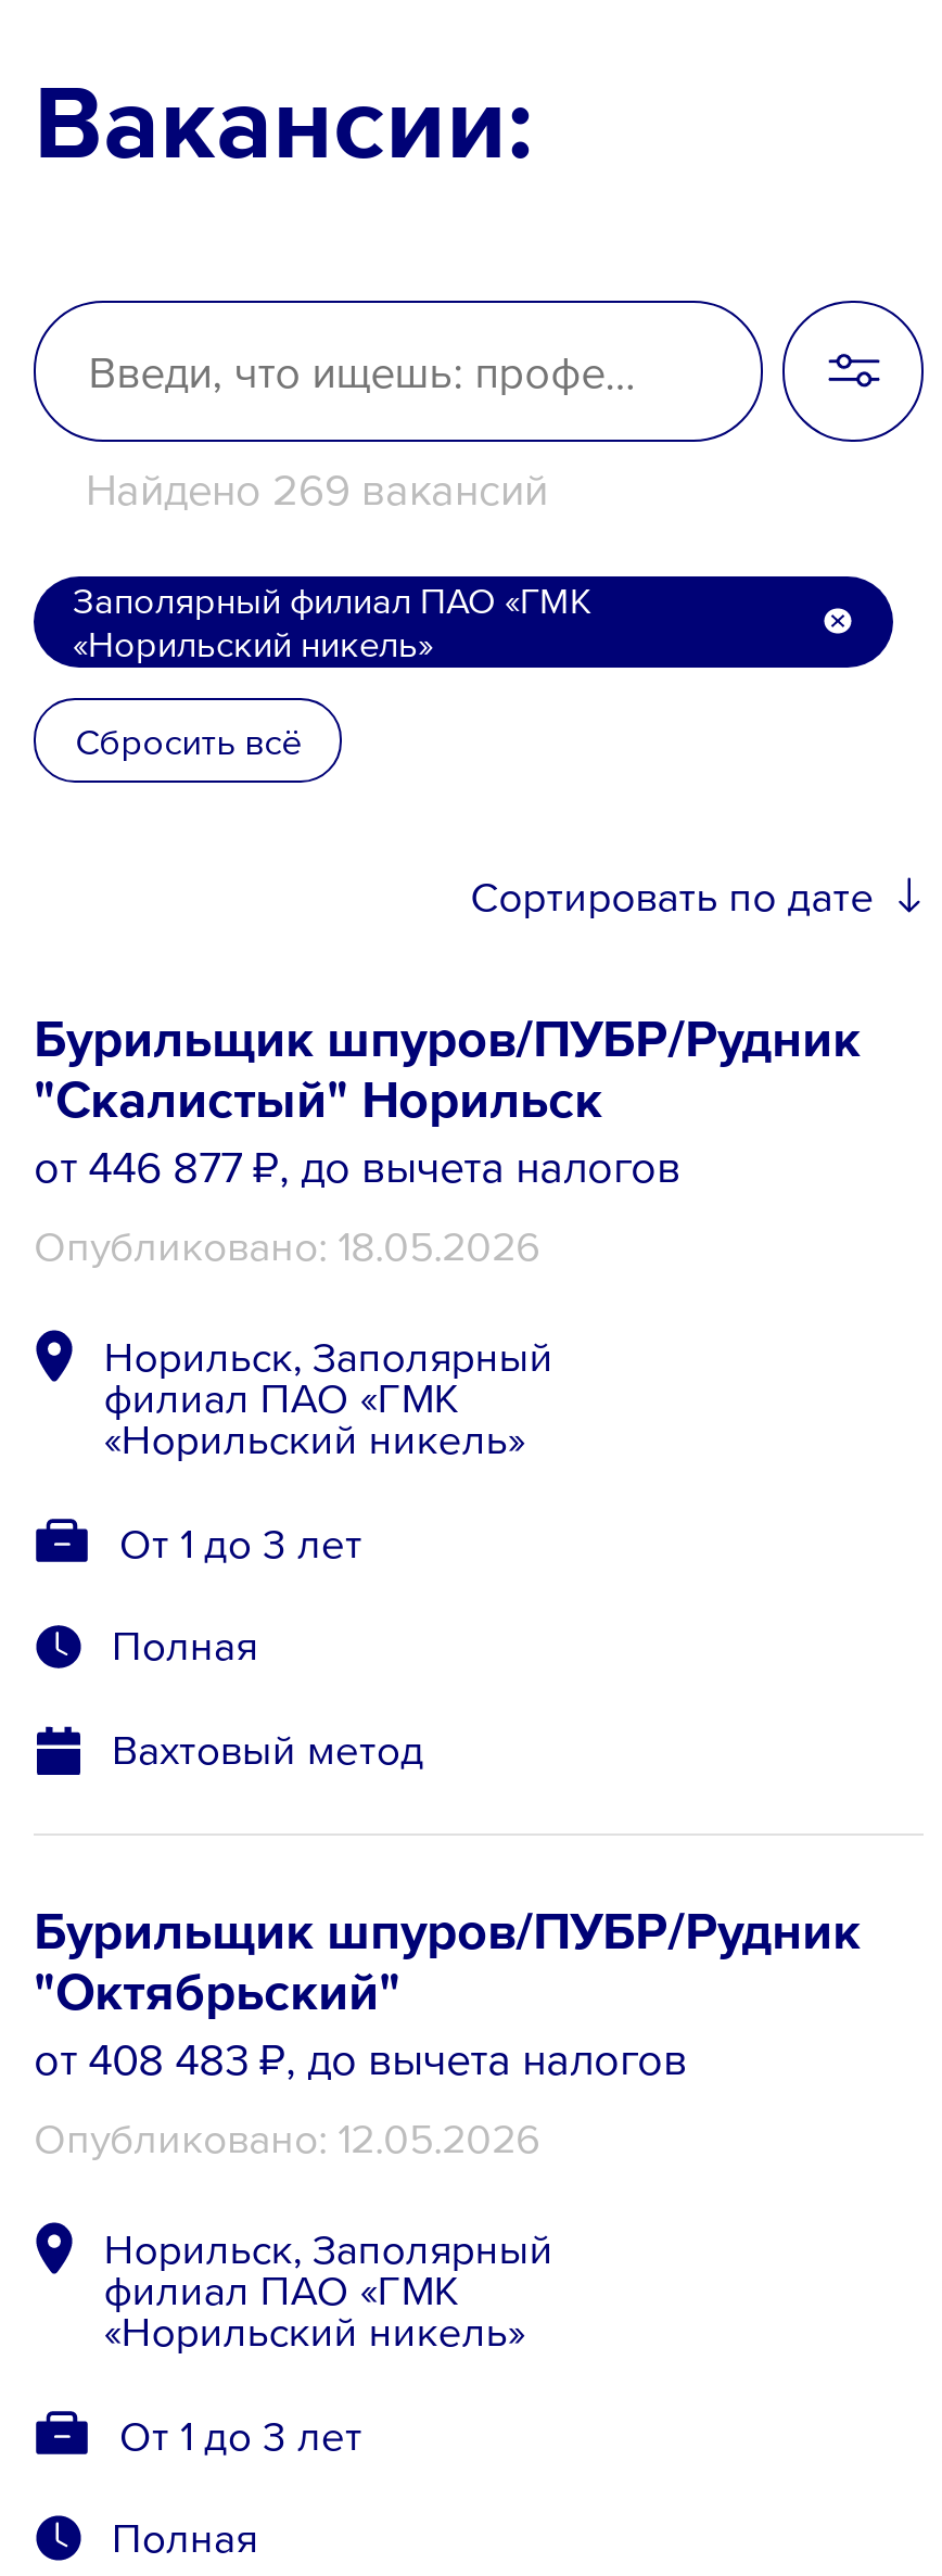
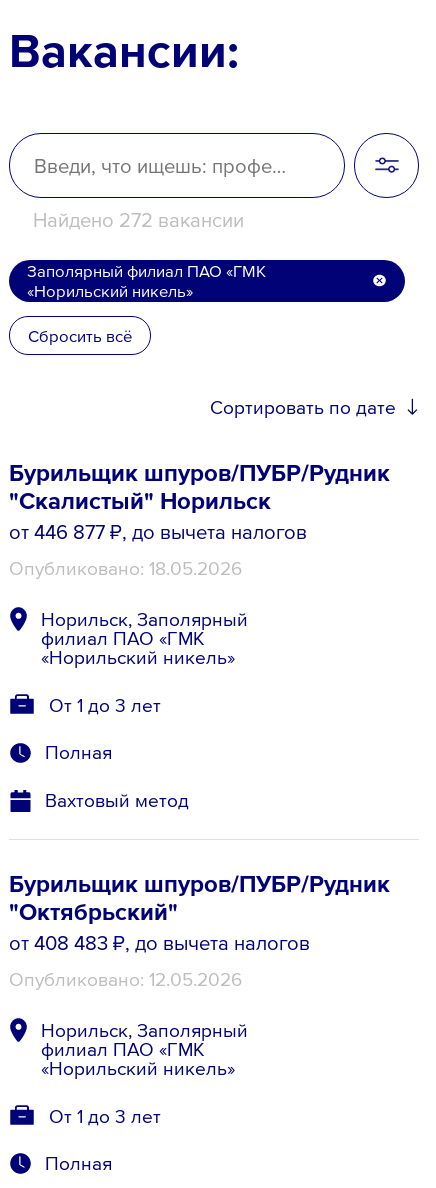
[86,457,548,518] Найдено 269 вакансий -> [33,205,244,233] Найдено 272 вакансии

